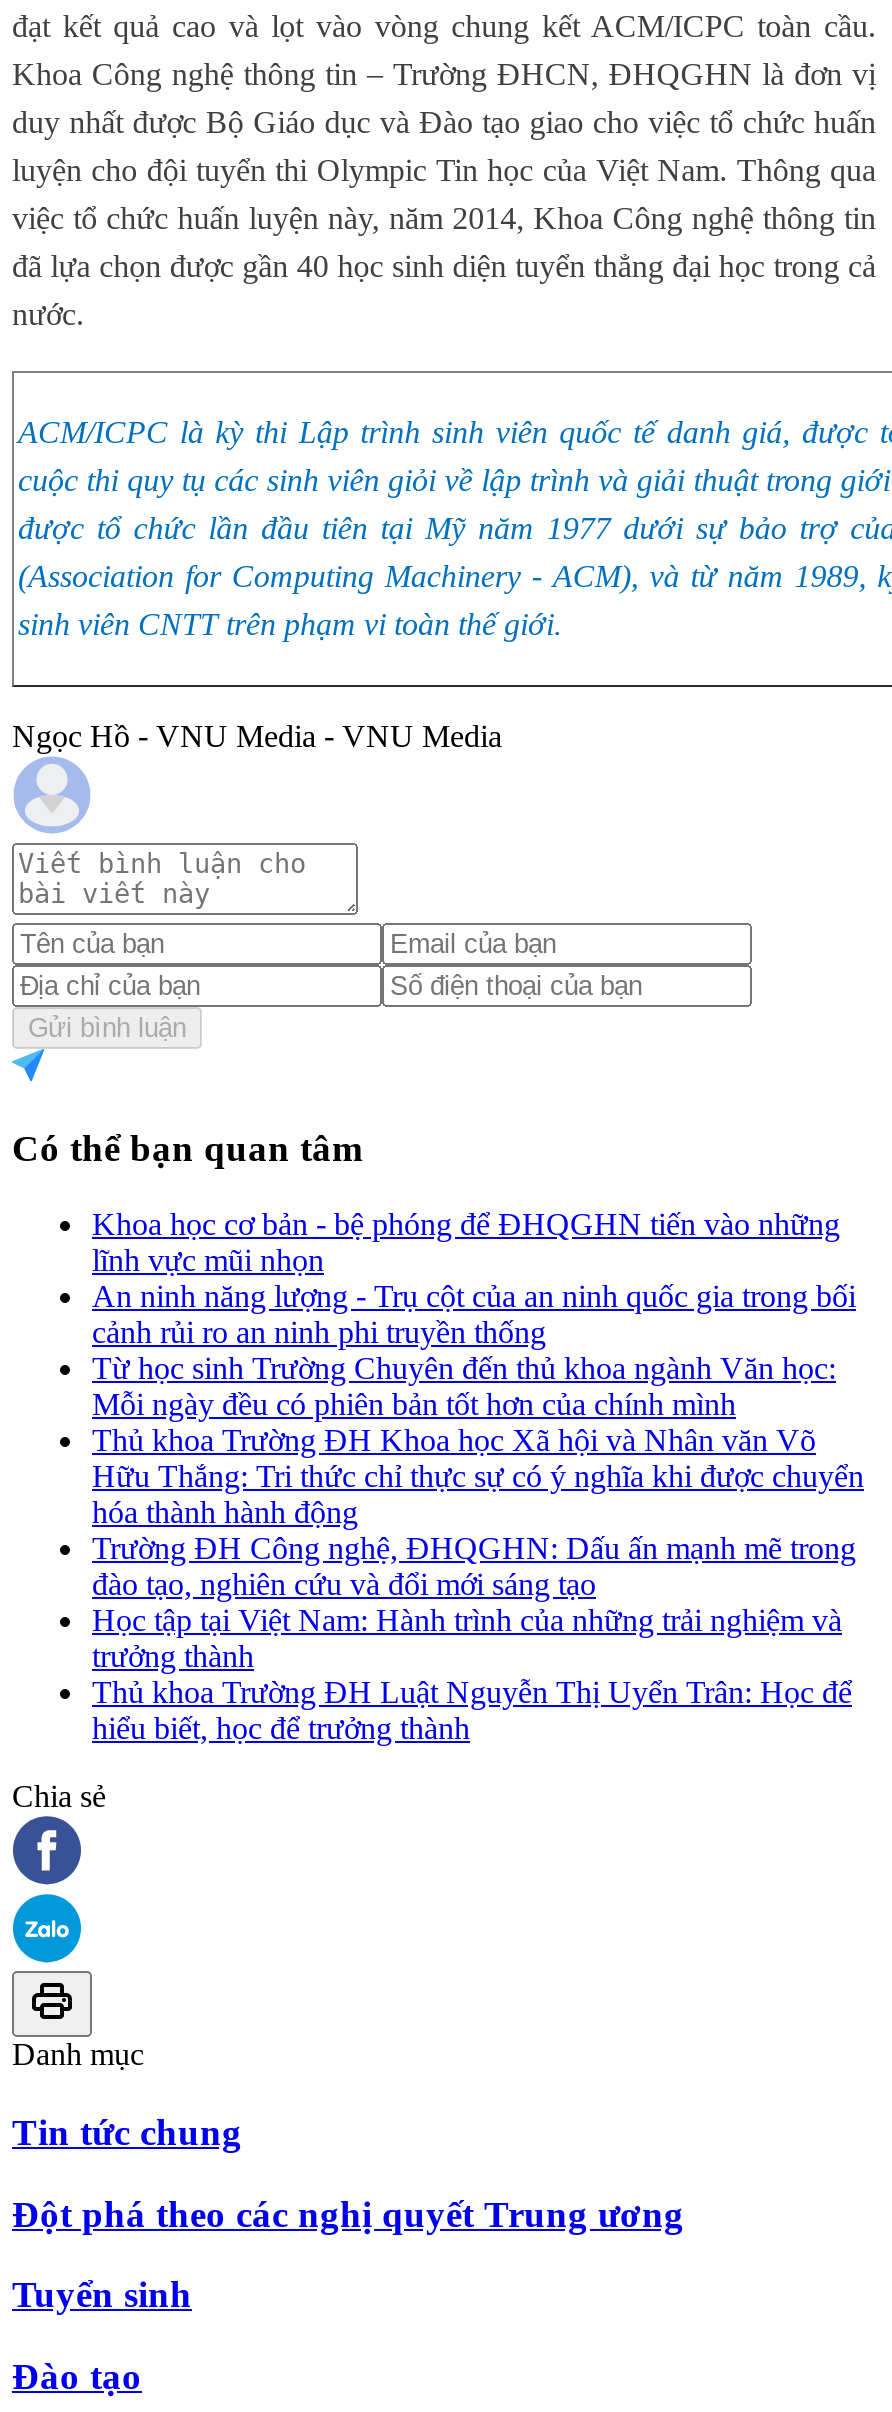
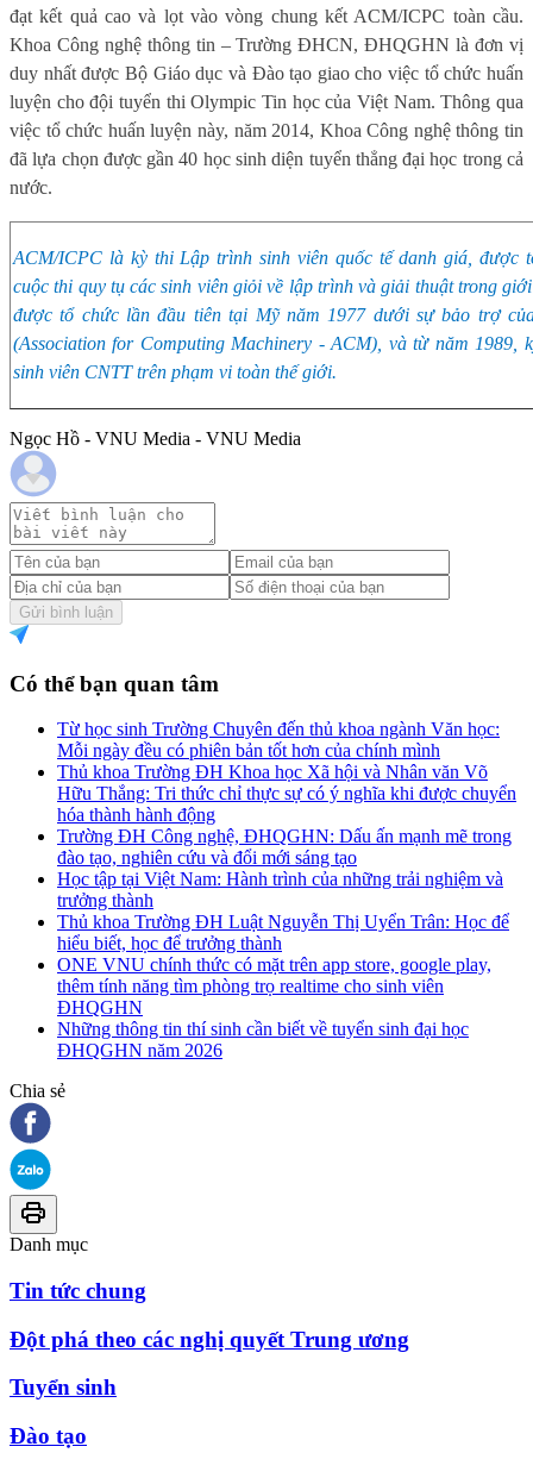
[92,1207,856,1349] Khoa học cơ bản - bệ phóng để ĐHQGHN tiến vào những | lĩnh vực mũi nhọn | An ninh năng lượng - Trụ cột của an ninh quốc gia trong bối | cảnh rủi ro an ninh phi truyền thống -> none
moved [92,1351,864,1745] -> [57,719,516,953]: Từ học sinh Trường Chuyên đến thủ khoa ngành Văn học: | Mỗi ngày đều có phiên bản tốt hơn của chính mình | Thủ khoa Trường ĐH Khoa học Xã hội và Nhân văn Võ | ... | Thủ khoa Trường ĐH Luật Nguyễn Thị Uyển Trân: Học để | hiểu biết, học để trưởng thành
none -> [57,955,491,1061] ONE VNU chính thức có mặt trên app store, google play, | thêm tính năng tìm phòng trọ realtime cho sinh viên | ĐHQGHN | Những thông tin thí sinh cần biết về tuyển sinh đại học | ĐHQGHN năm 2026

